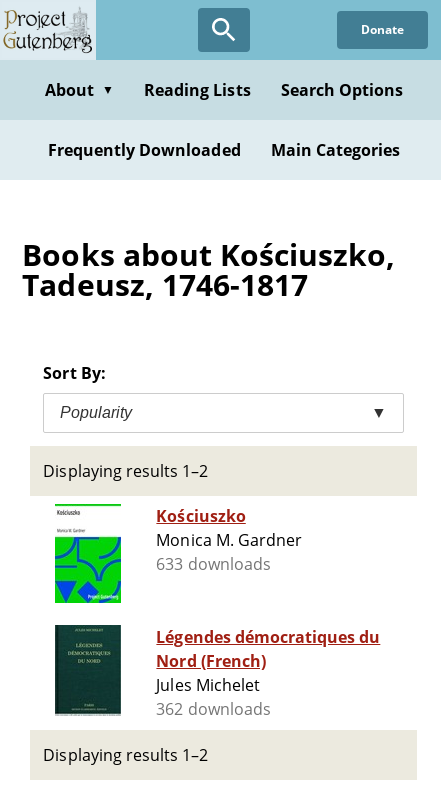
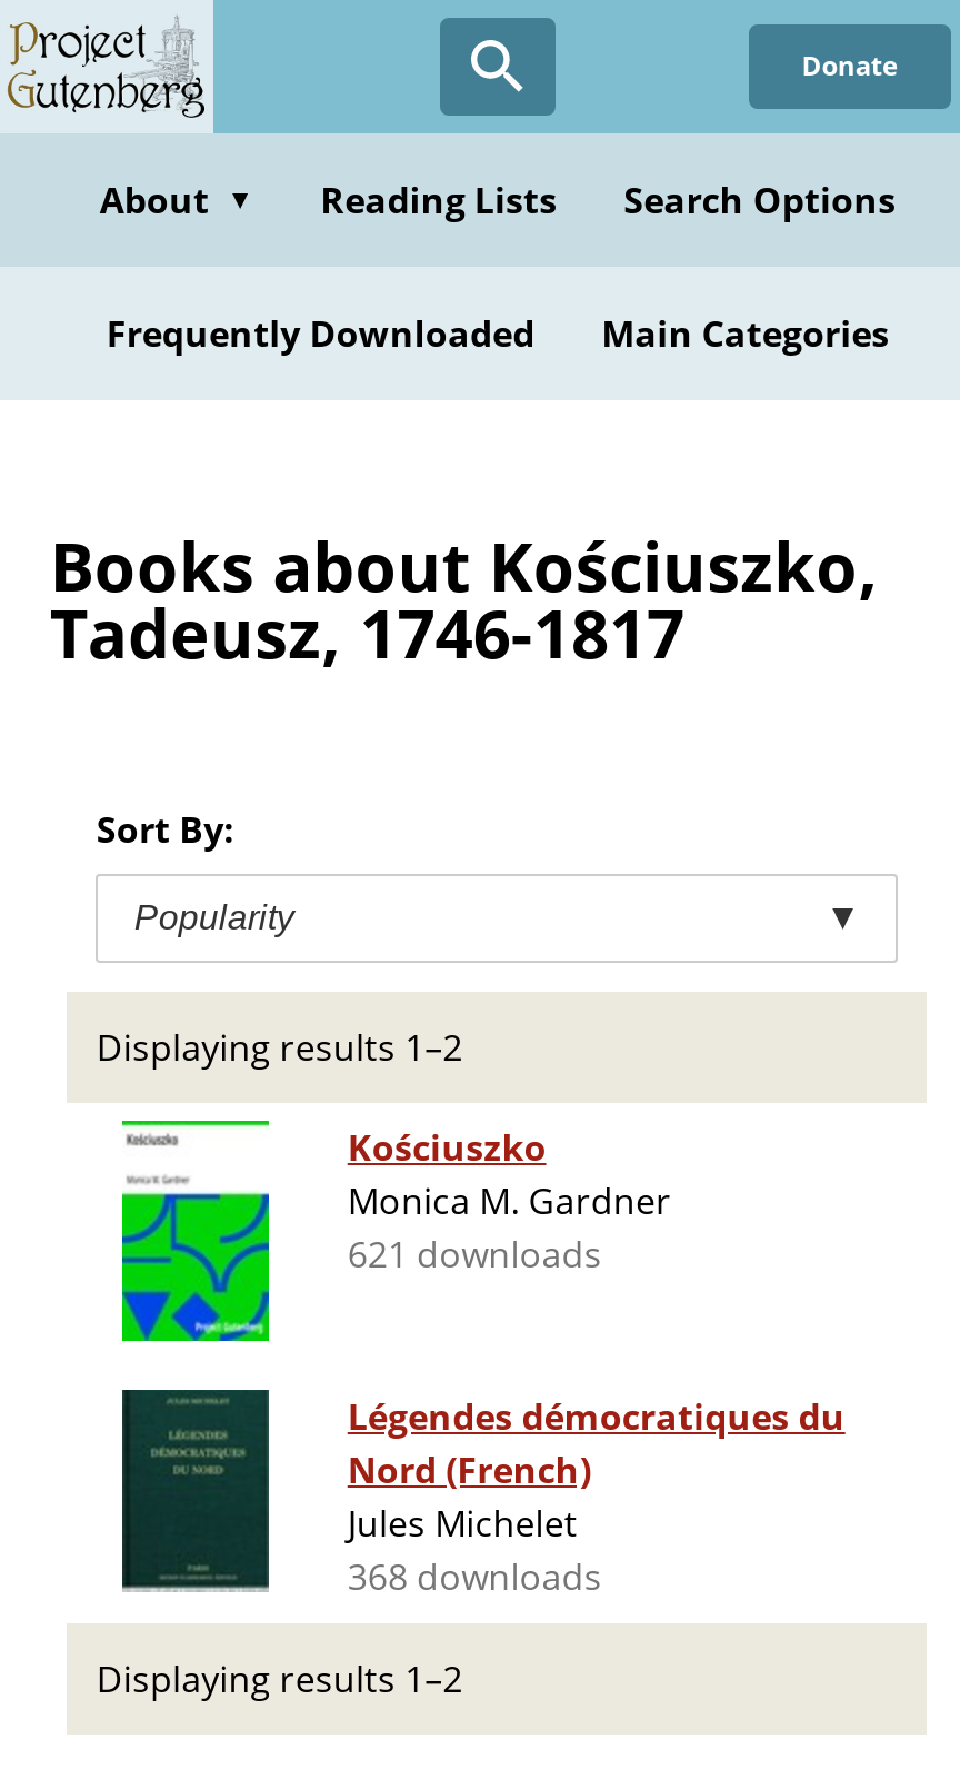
[156,553,271,575] 633 downloads -> [348,1230,602,1279] 621 downloads
[156,698,271,720] 362 downloads -> [348,1553,602,1602] 368 downloads

